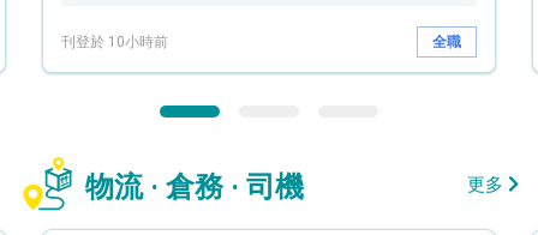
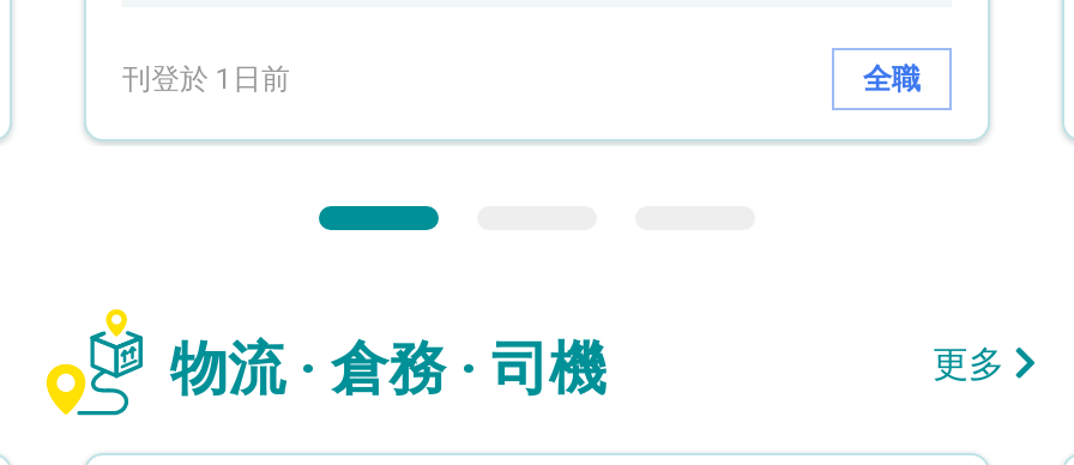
[61,33,168,50] 刊登於 10小時前 -> [122,61,290,95] 刊登於 1日前

